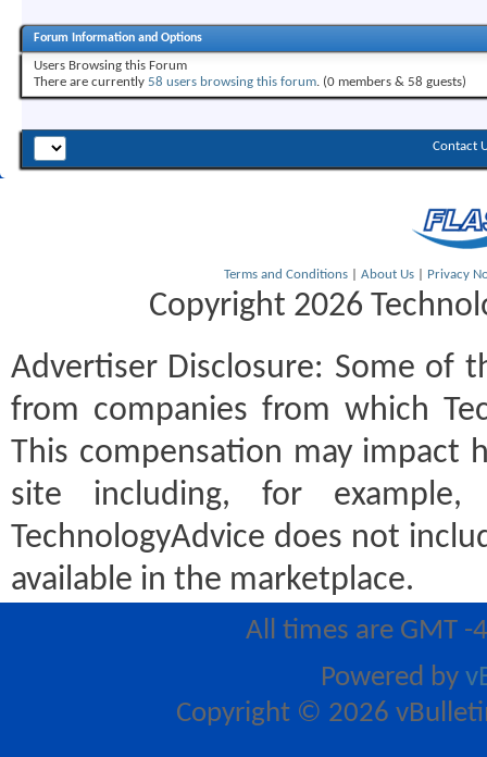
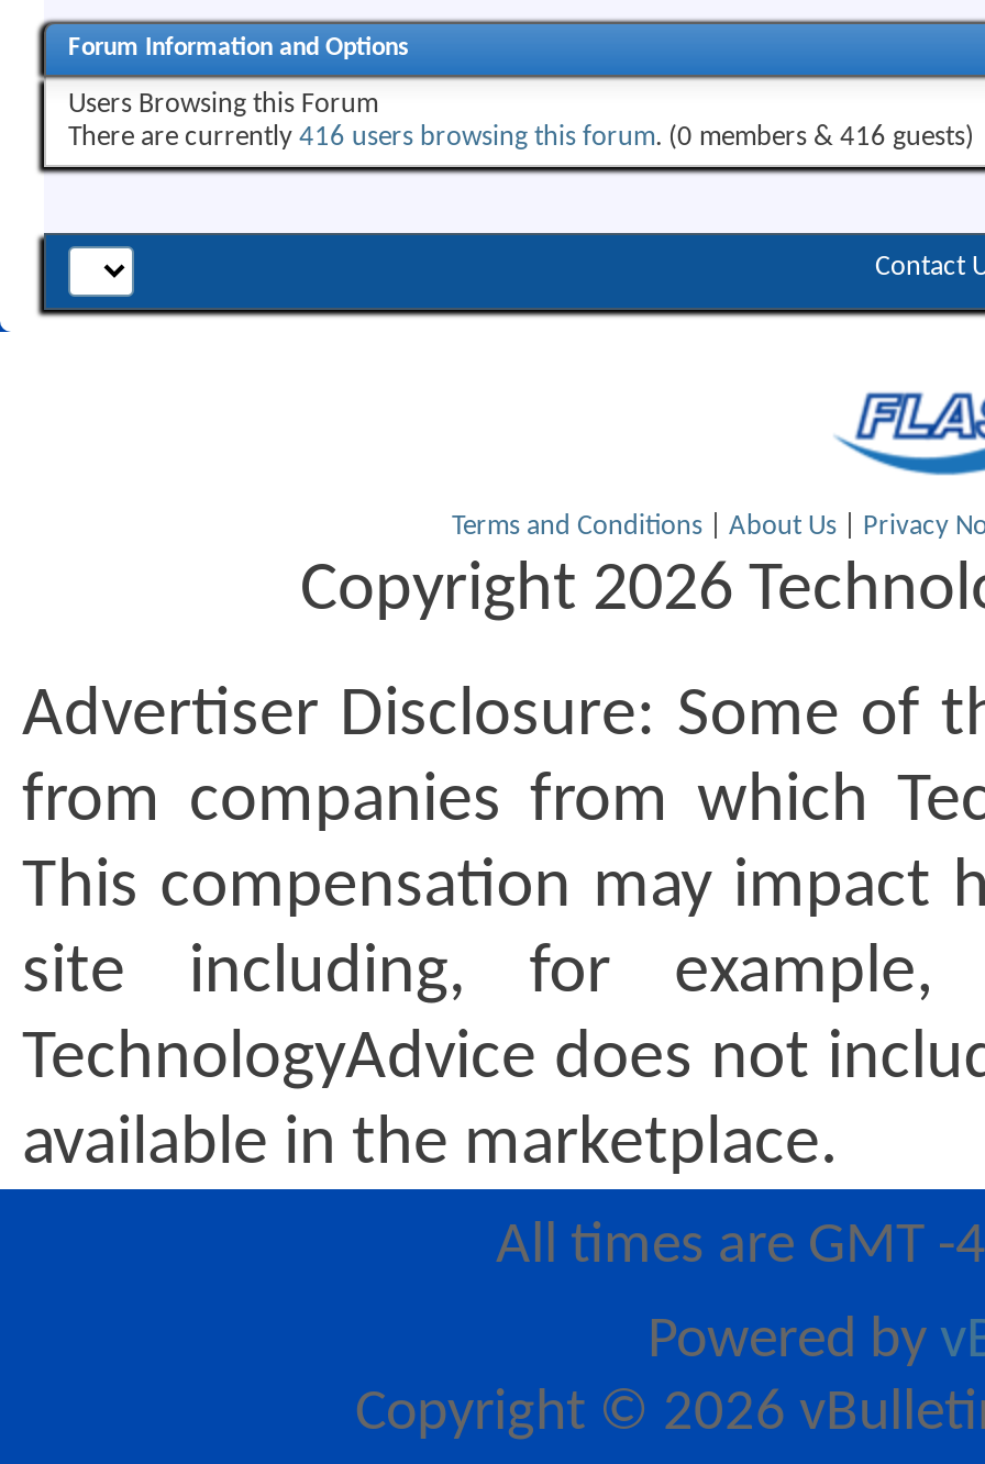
[34,75,466,89] There are currently 58 users browsing this forum. (0 members & 58 guests) -> [68,123,974,152] There are currently 416 users browsing this forum. (0 members & 416 guests)

